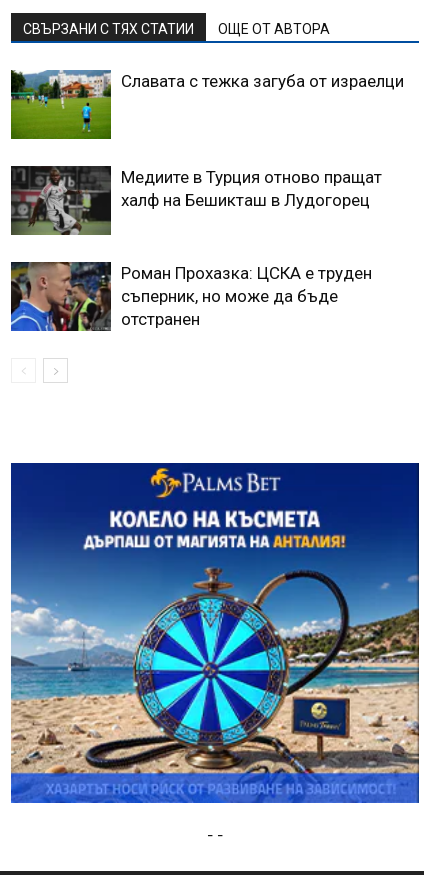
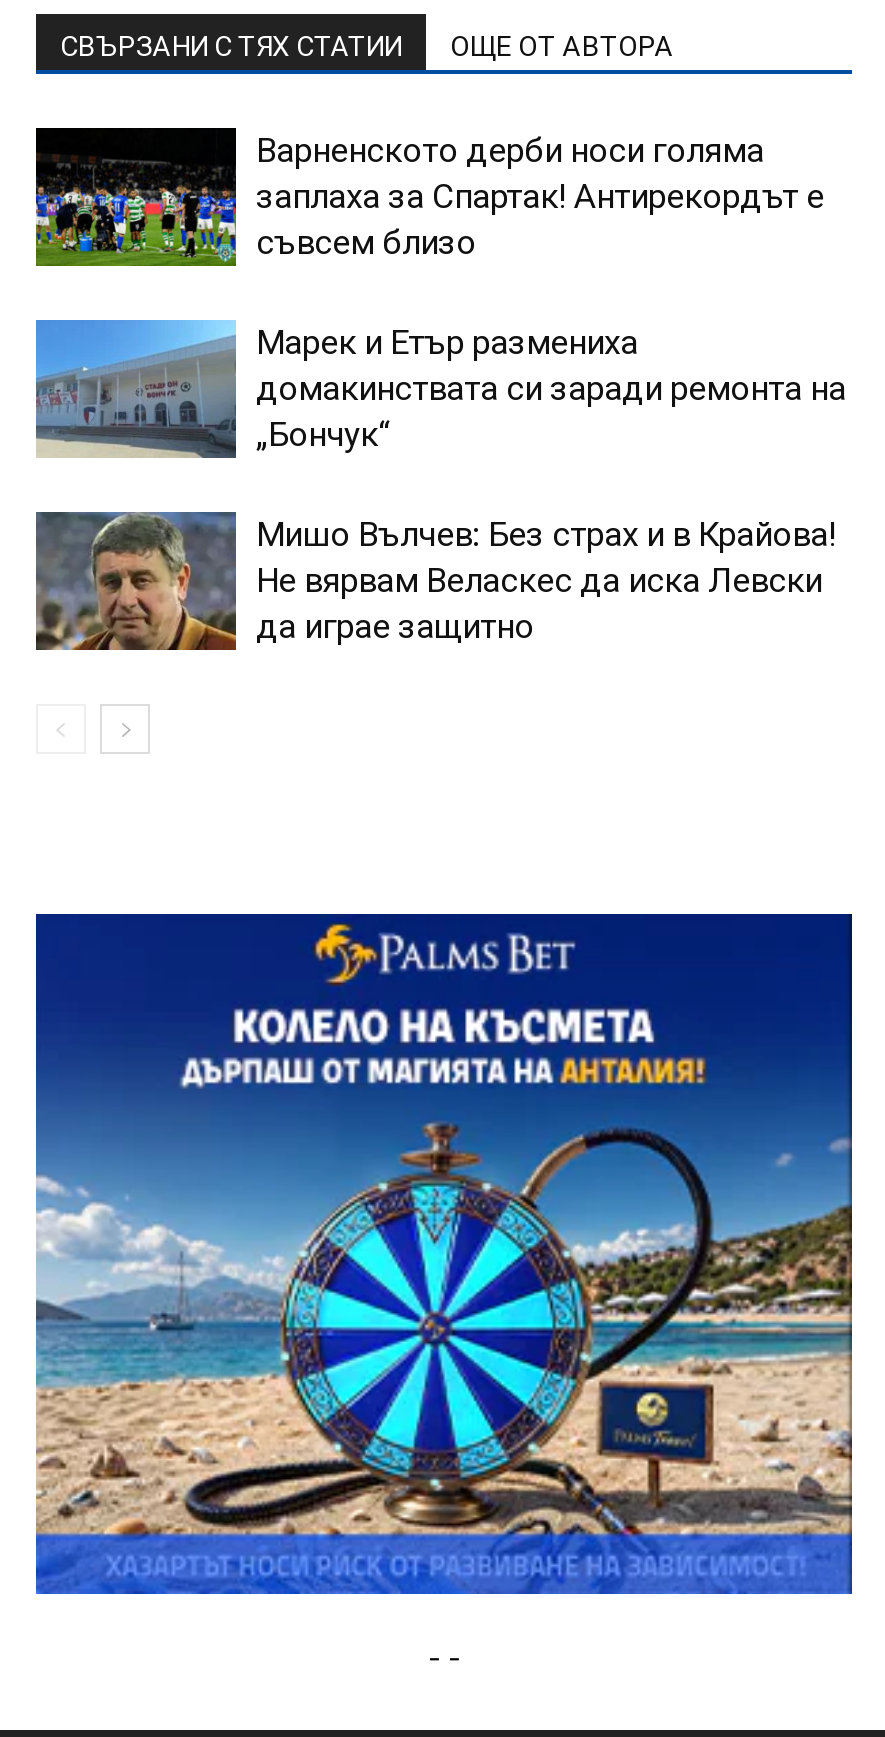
[10,69,404,138] [image] | Славата с тежка загуба от израелци -> [34,126,824,262] [image] | Варненското дерби носи голяма | заплаха за Спартак! Антирекордът е | съвсем близо
[10,165,382,235] [image] | Медиите в Турция отново пращат | халф на Бешикташ в Лудогорец -> [34,318,846,458] [image] | Марек и Етър размениха | домакинствата си заради ремонта на | „Бончук“
[10,261,372,332] [image] | Роман Прохазка: ЦСКА е труден | съперник, но може да бъде | отстранен -> [34,510,836,652] [image] | Мишо Вълчев: Без страх и в Крайова! | Не вярвам Веласкес да иска Левски | да играе защитно

